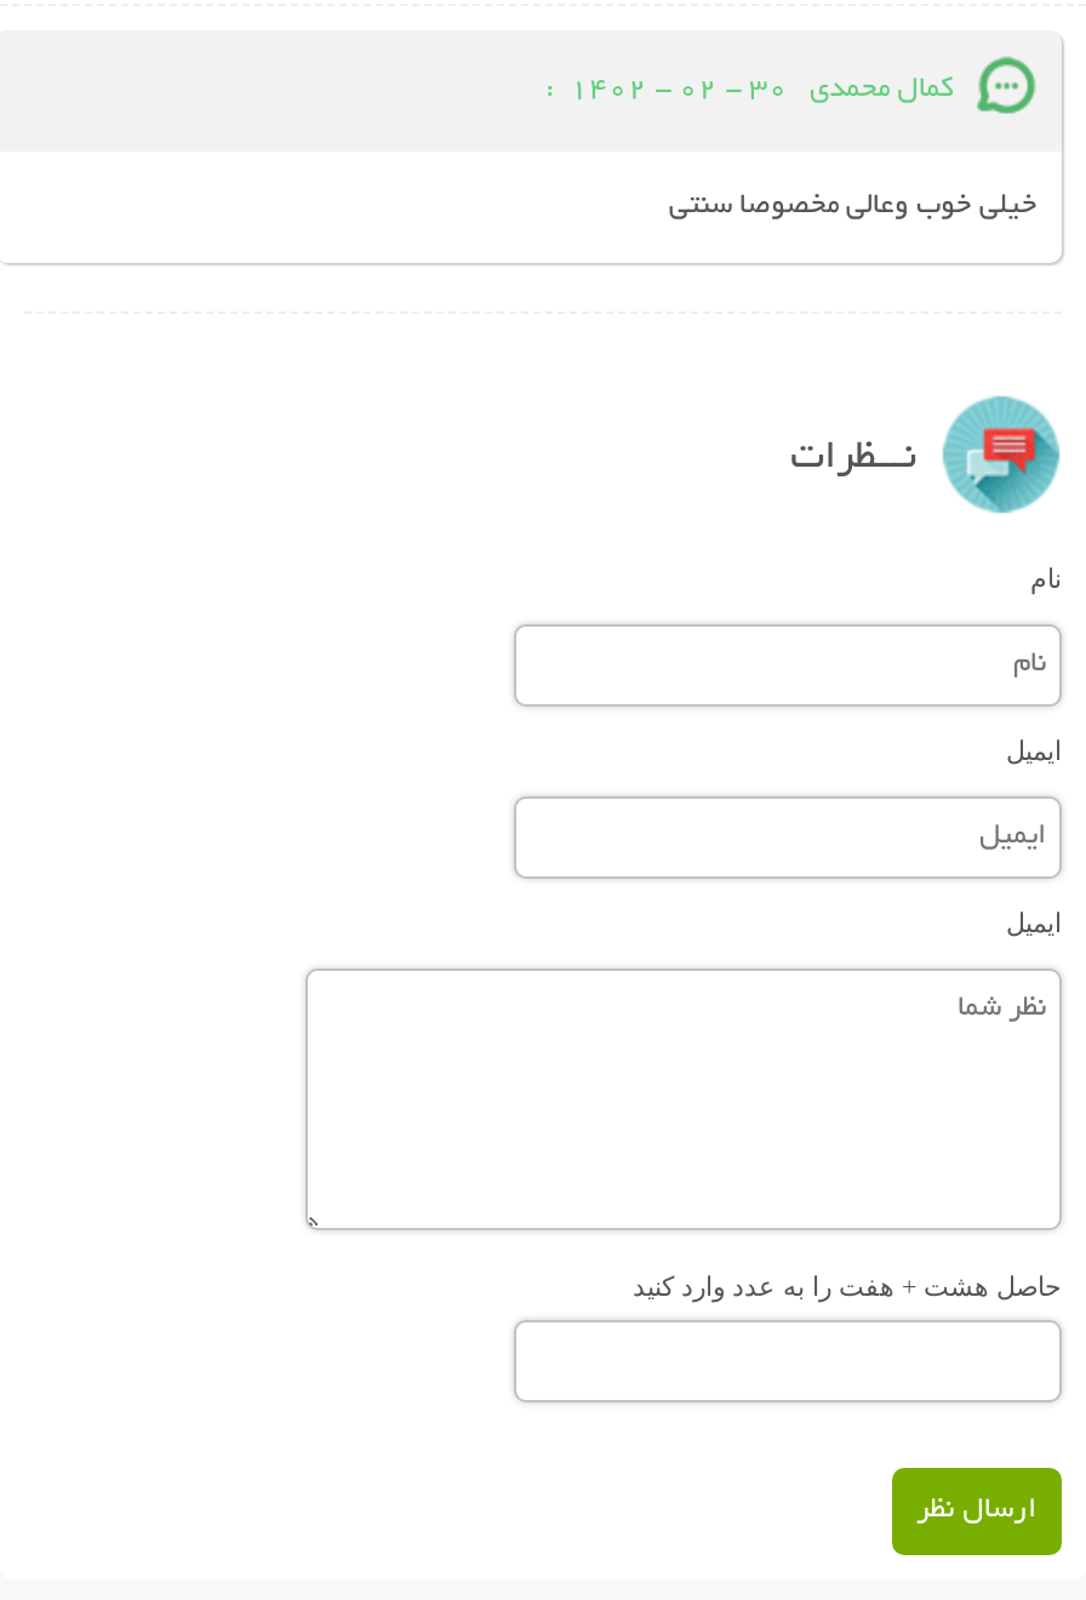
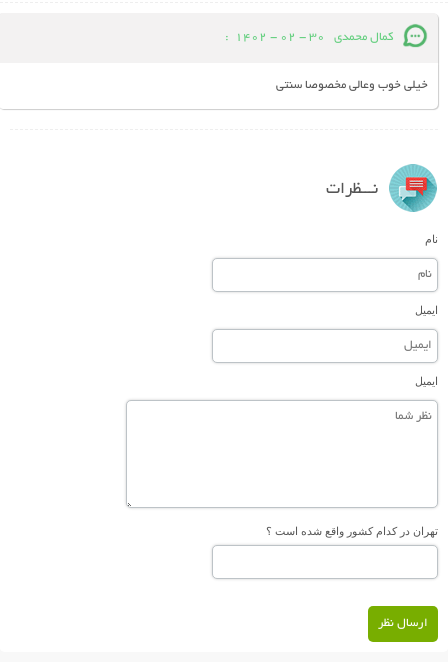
[633,1271,1062,1300] حاصل هشت + هفت را به عدد وارد کنید -> [266,525,438,537] تهران در کدام کشور واقع شده است ؟

